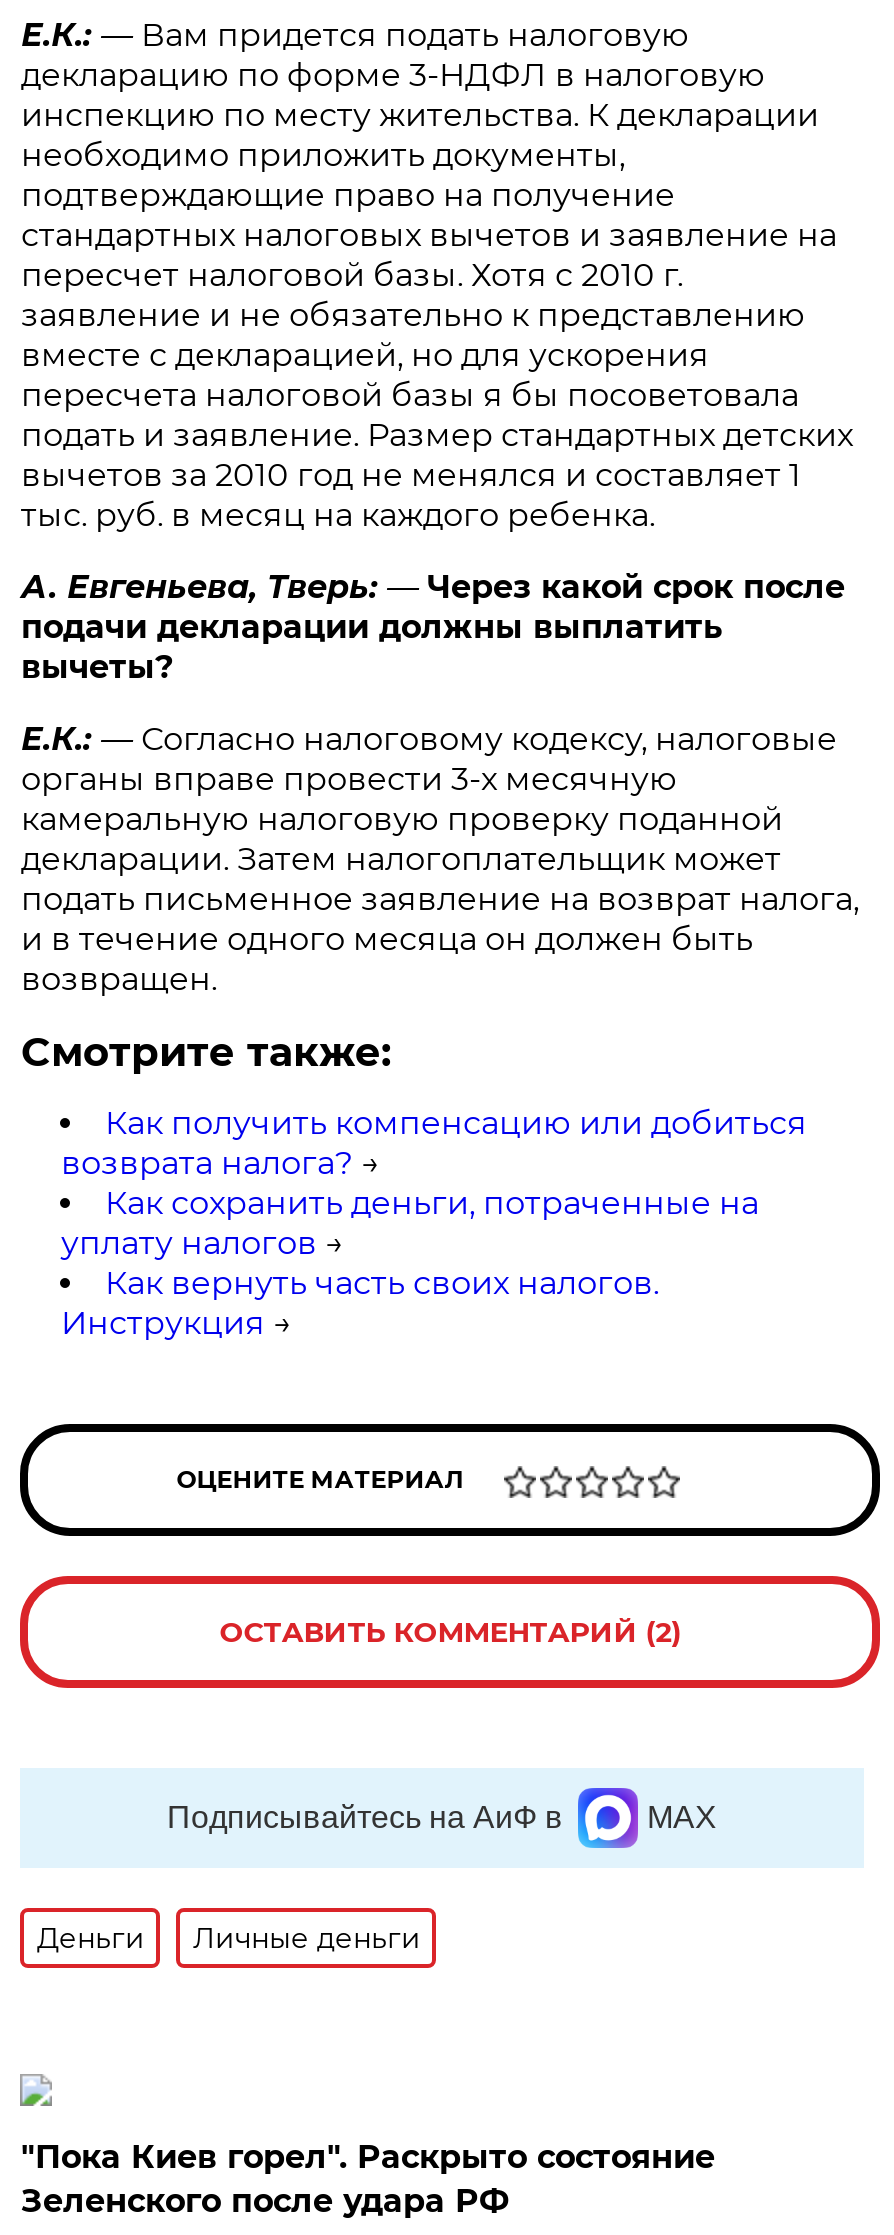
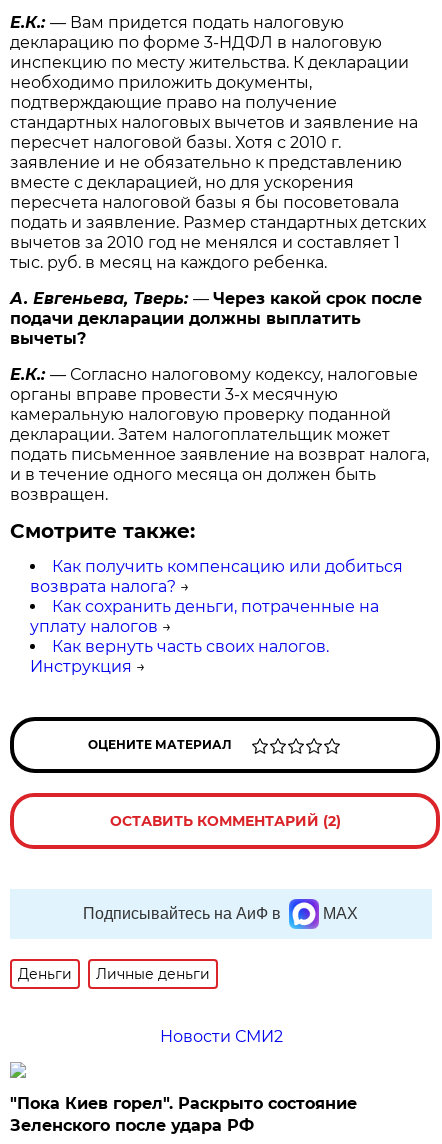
none -> [160,1027,283,1046] Новости СМИ2

